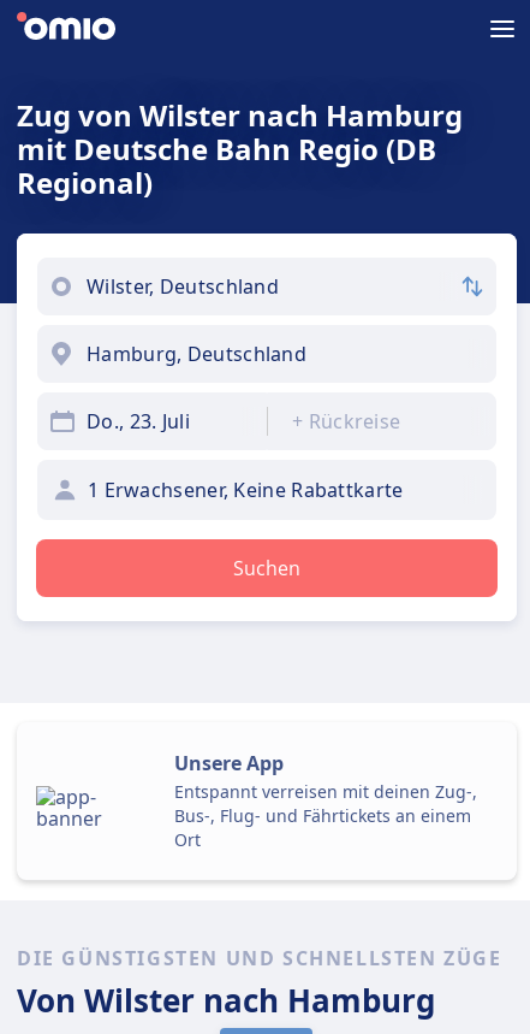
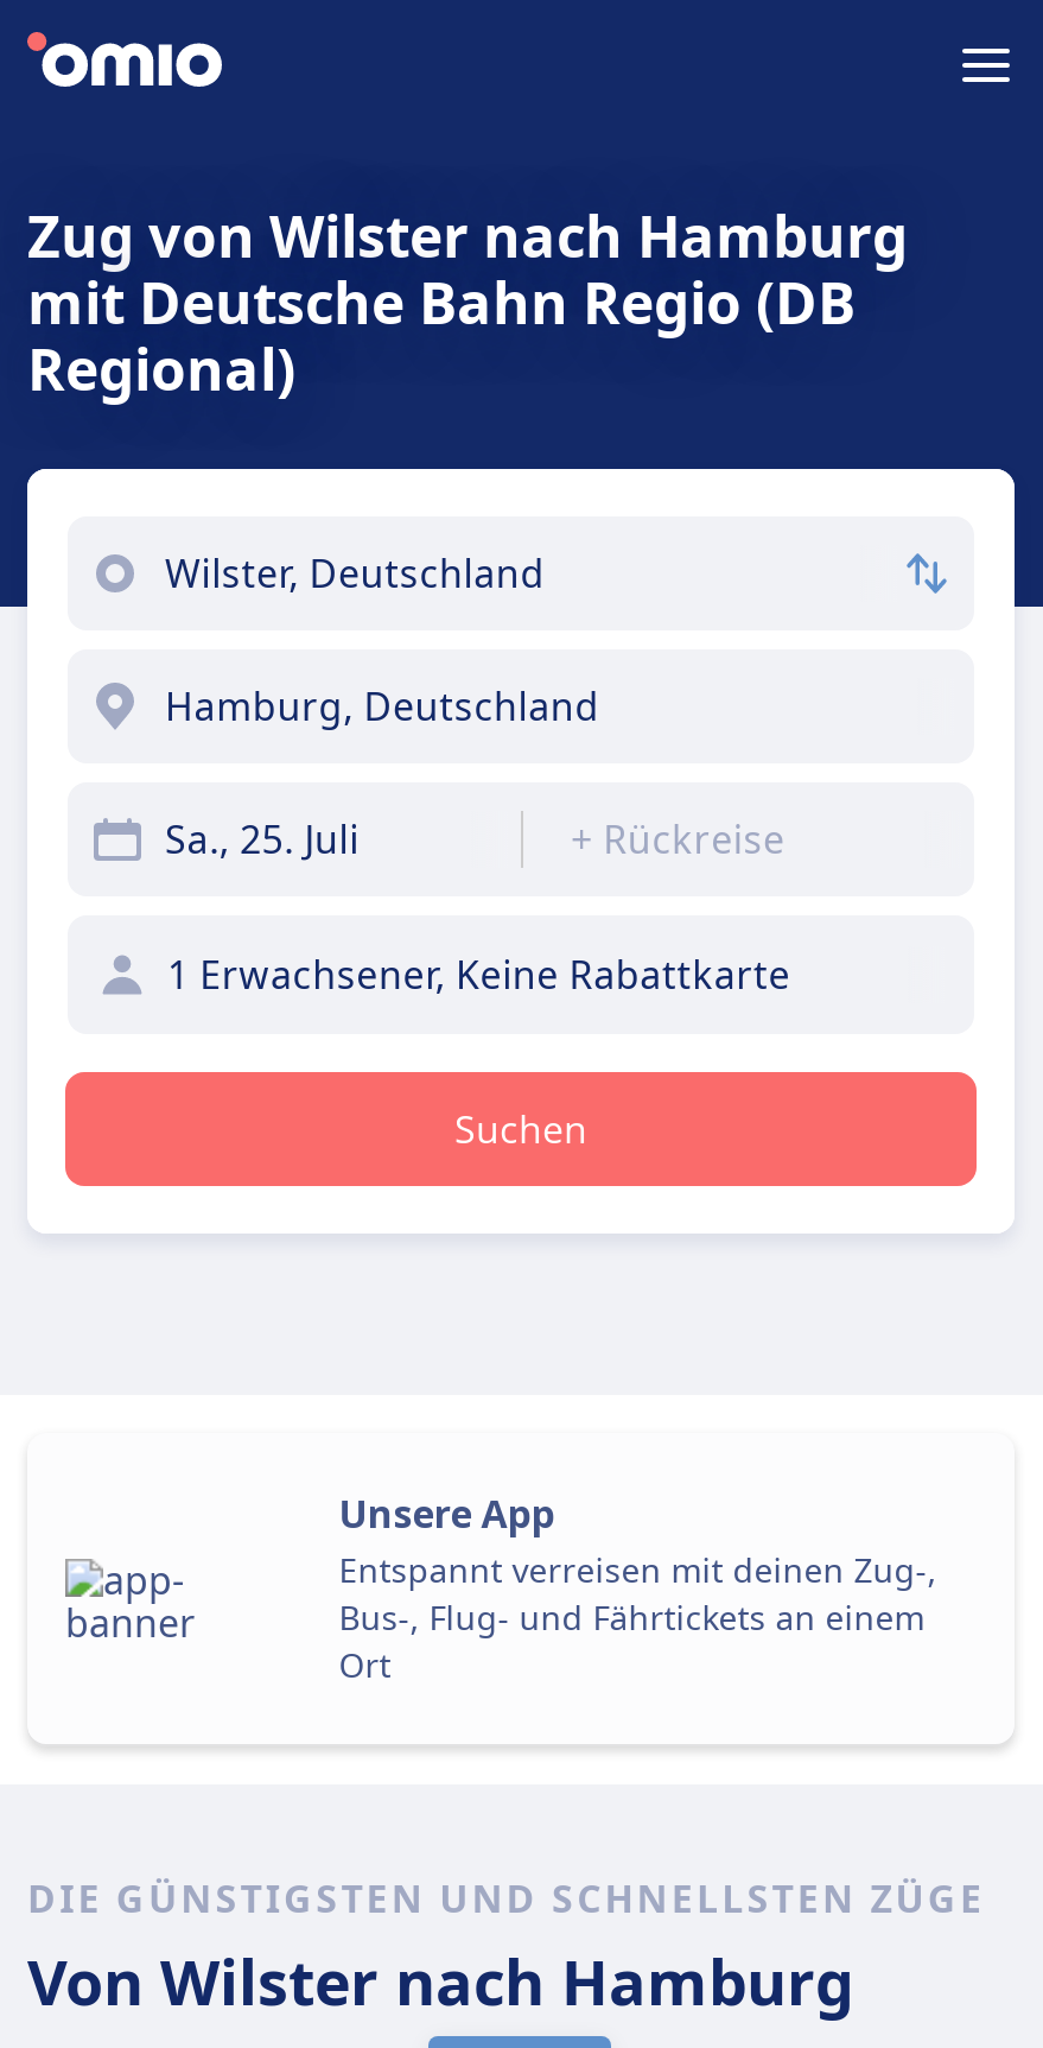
[87,408,190,435] Do., 23. Juli -> [165,813,359,866] Sa., 25. Juli

